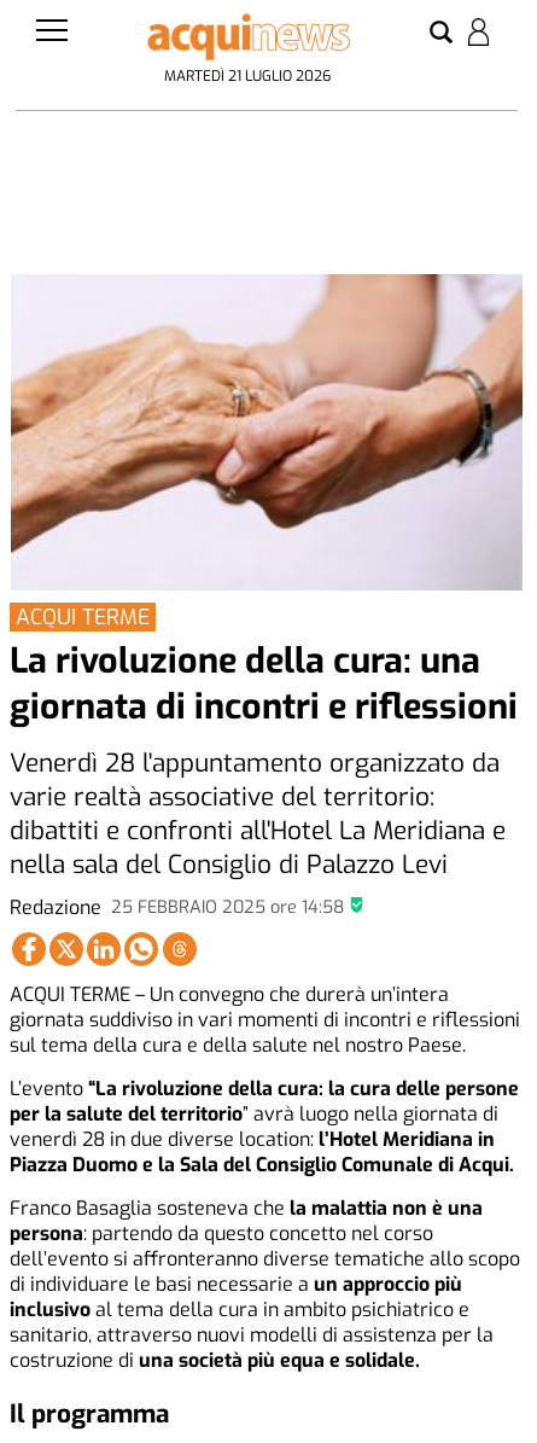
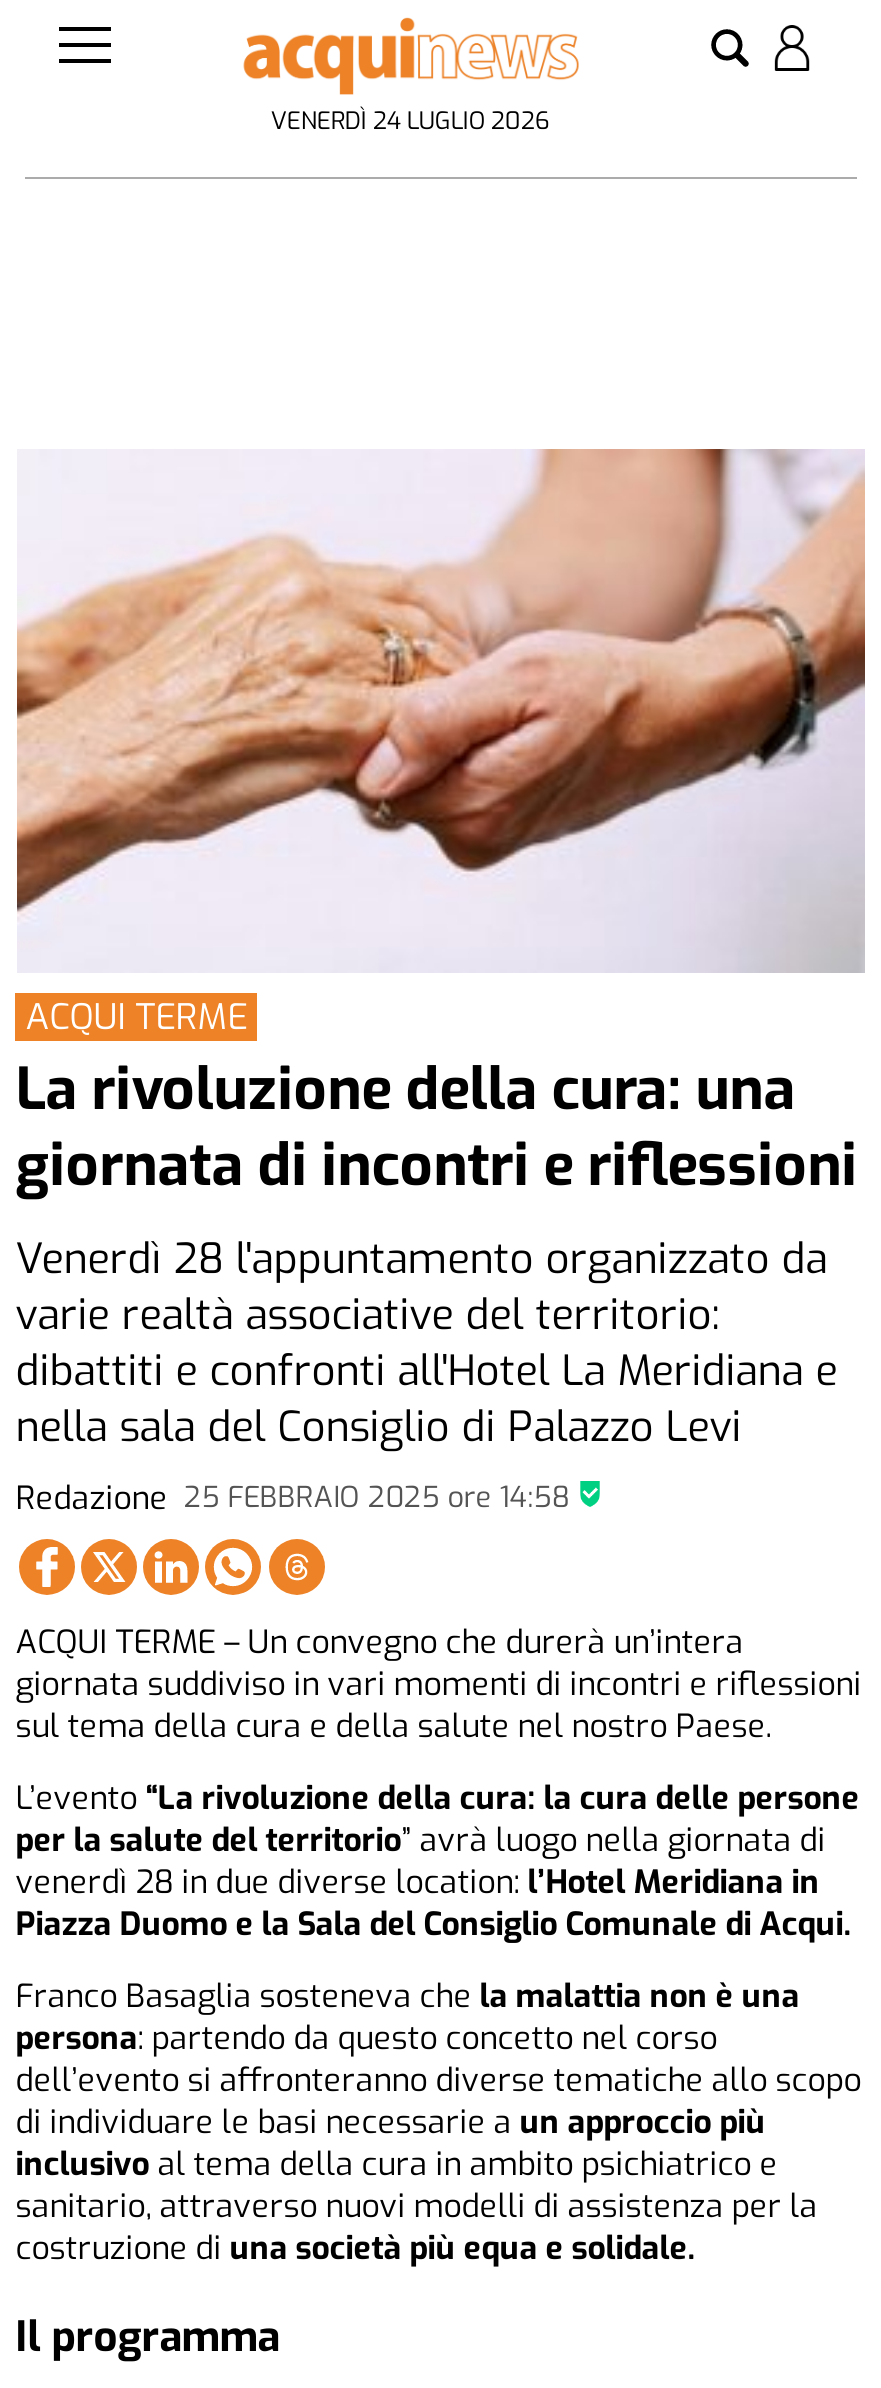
[165,67,331,86] MARTEDÌ 21 LUGLIO 2026 -> [271,106,549,138] VENERDÌ 24 LUGLIO 2026

